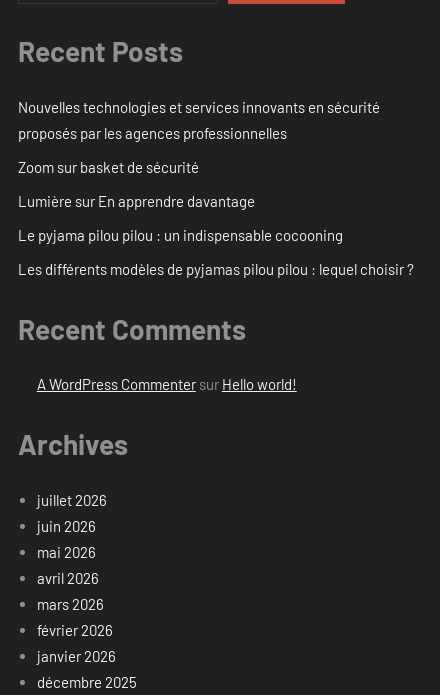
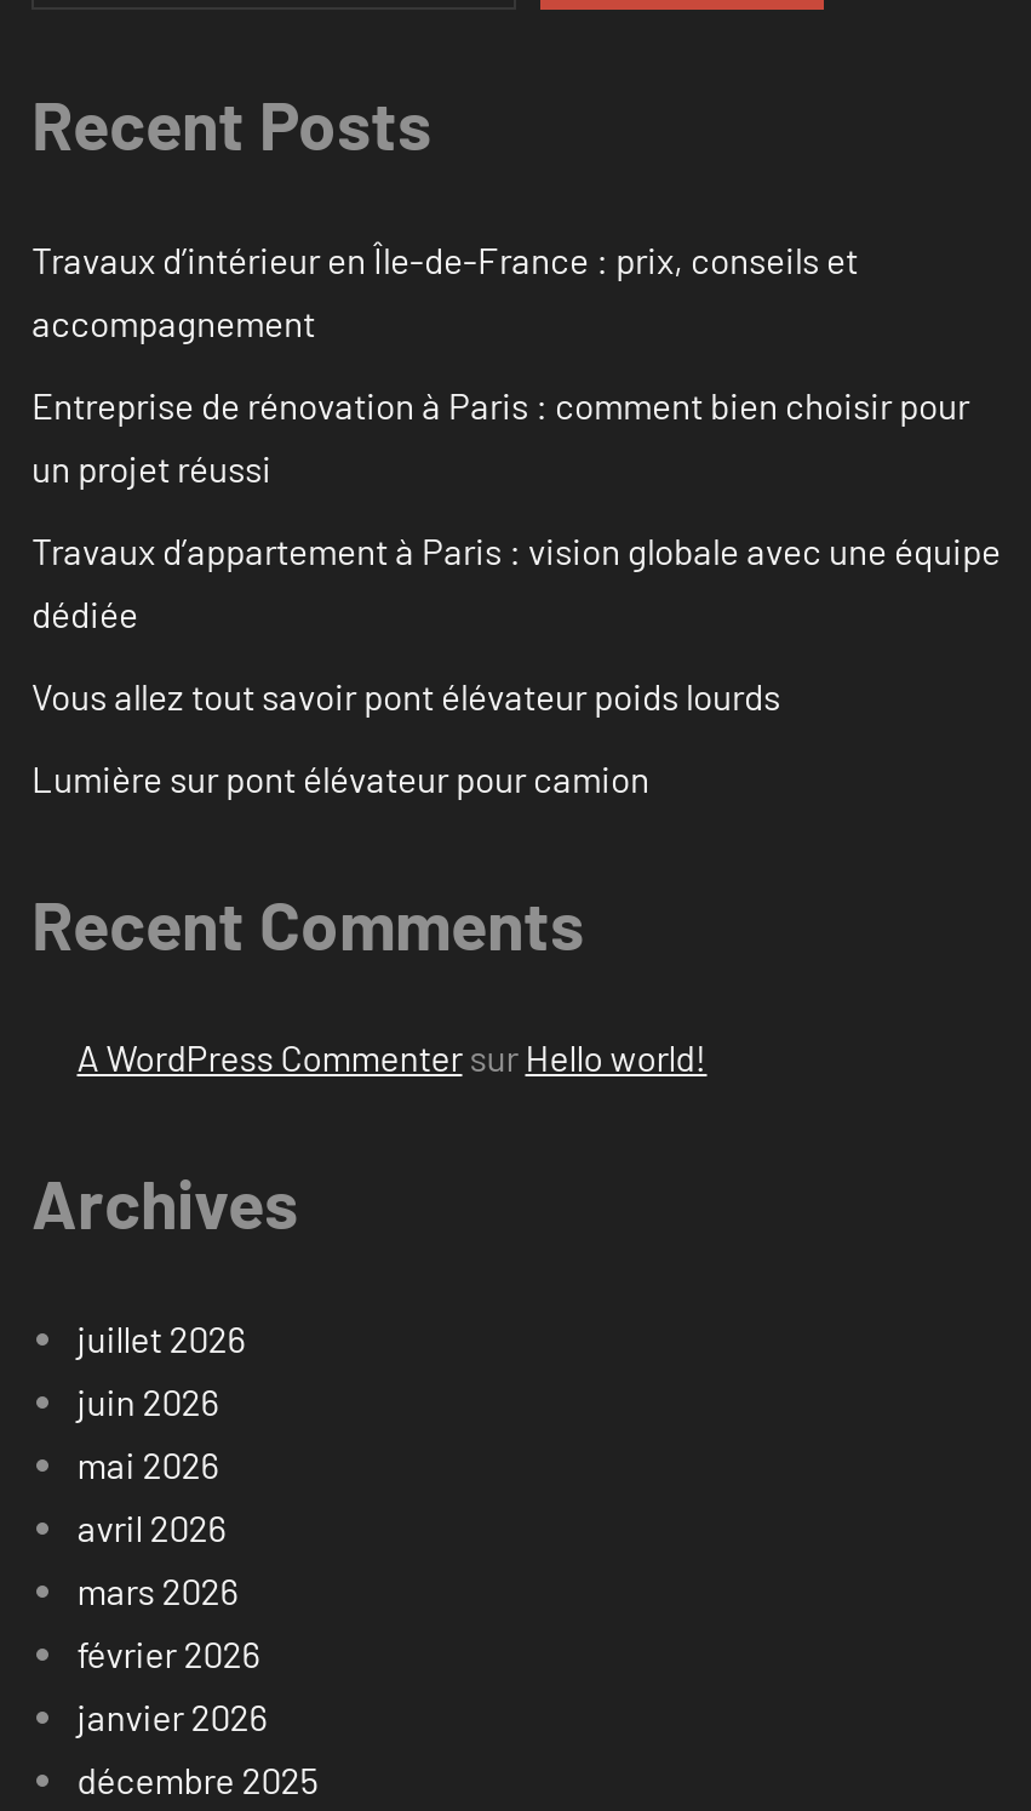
[18,98,380,142] Nouvelles technologies et services innovants en sécurité | proposés par les agences professionnelles -> [31,237,858,344] Travaux d’intérieur en Île-de-France : prix, conseils et | accompagnement
[18,158,199,176] Zoom sur basket de sécurité -> [31,383,969,489] Entreprise de rénovation à Paris : comment bien choisir pour | un projet réussi
[18,192,255,210] Lumière sur En apprendre davantage -> [31,528,1001,635] Travaux d’appartement à Paris : vision globale avec une équipe | dédiée
[18,226,343,244] Le pyjama pilou pilou : un indispensable cocooning -> [31,673,780,717] Vous allez tout savoir pont élévateur poids lourds
[18,260,414,278] Les différents modèles de pyjamas pilou pilou : lequel choisir ? -> [31,756,649,800] Lumière sur pont élévateur pour camion

